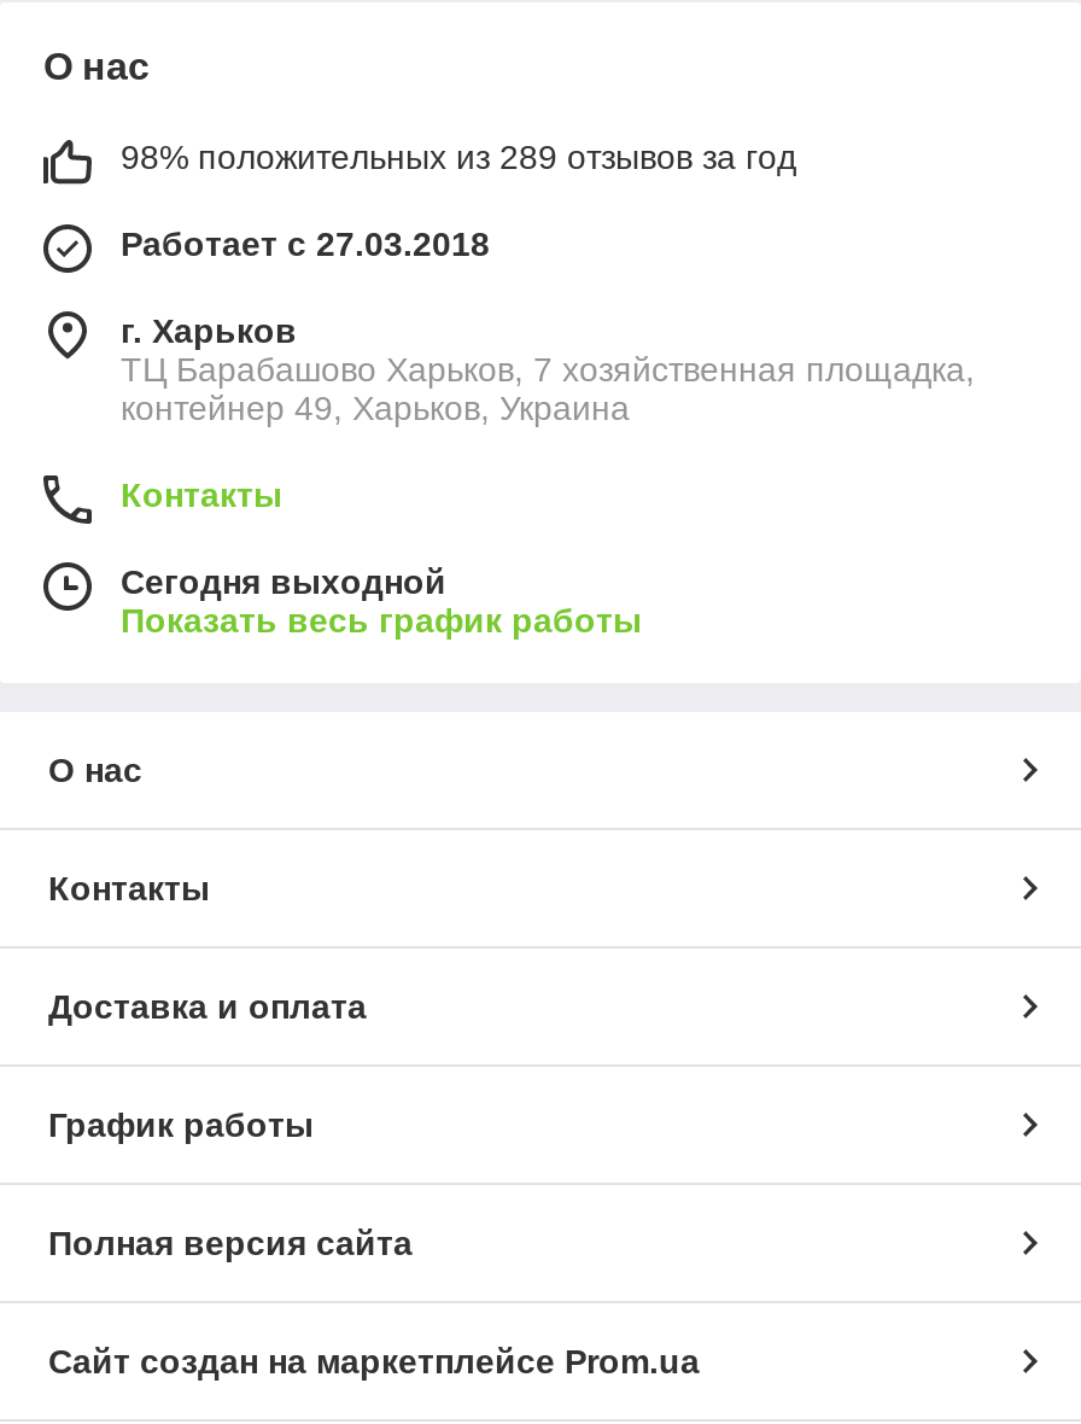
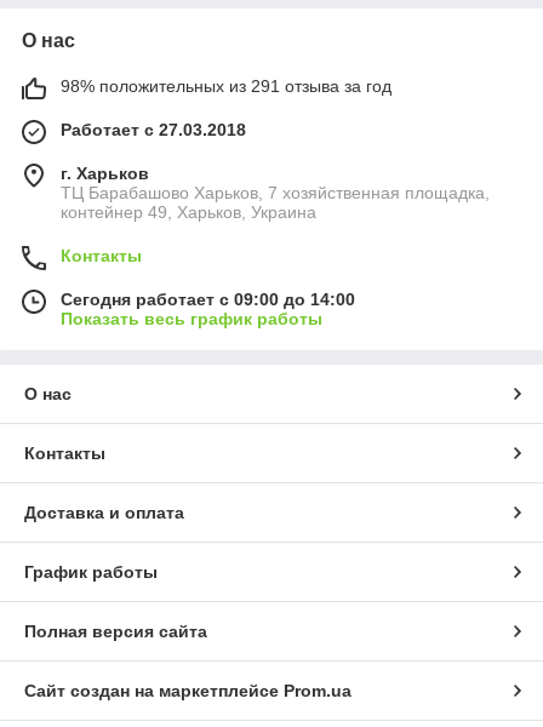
[121,137,796,176] 98% положительных из 289 отзывов за год -> [61,76,391,95] 98% положительных из 291 отзыва за год
[121,562,446,600] Сегодня выходной -> [61,289,355,309] Сегодня работает с 09:00 до 14:00

